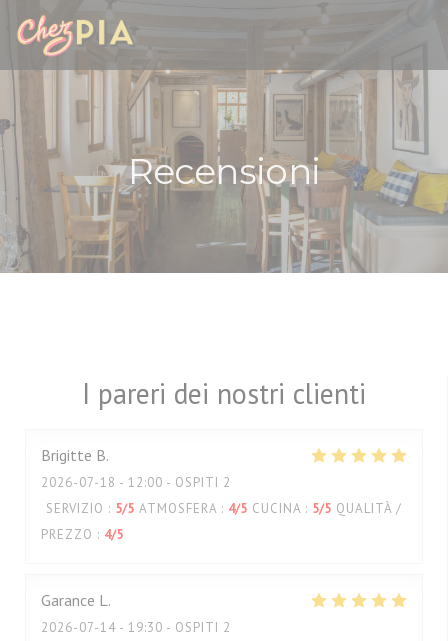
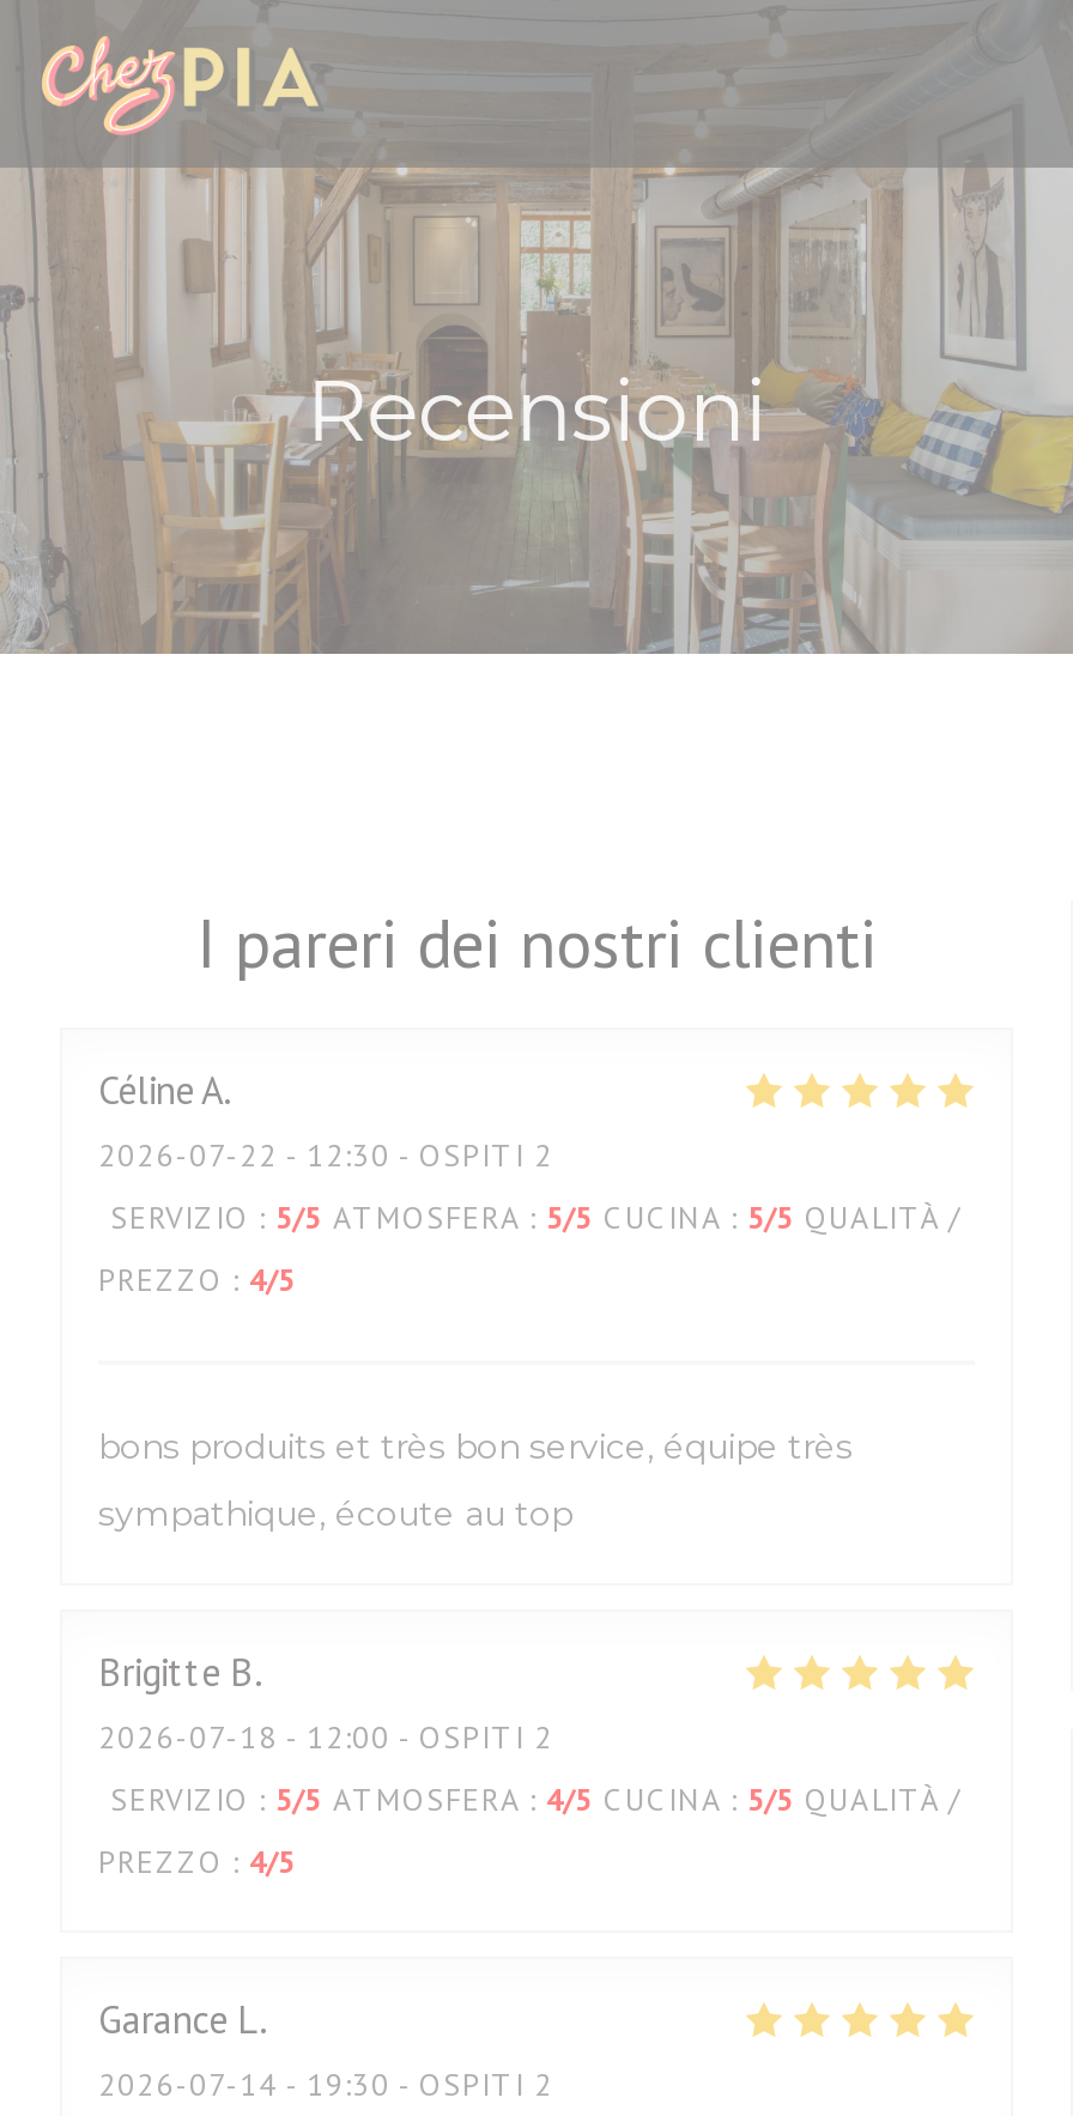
none -> [98,1066,963,1300] Céline A | 2026-07-22 - 12:30 - OSPITI 2 | SERVIZIO: 5/5 ATMOSFERA: 5/5 CUCINA: 5/5 QUALITÀ / | PREZZO: 4/5
none -> [98,1425,853,1535] bons produits et très bon service, équipe très | sympathique, écoute au top

